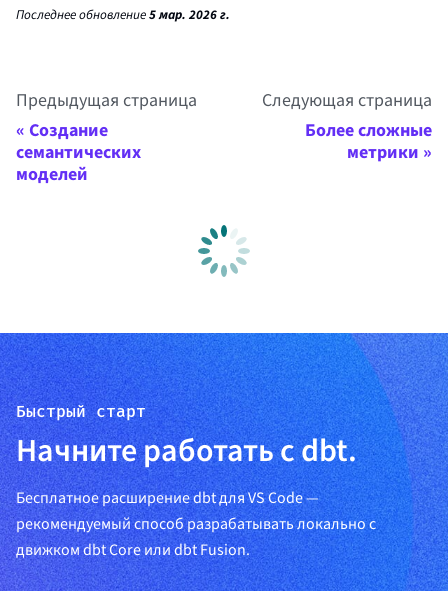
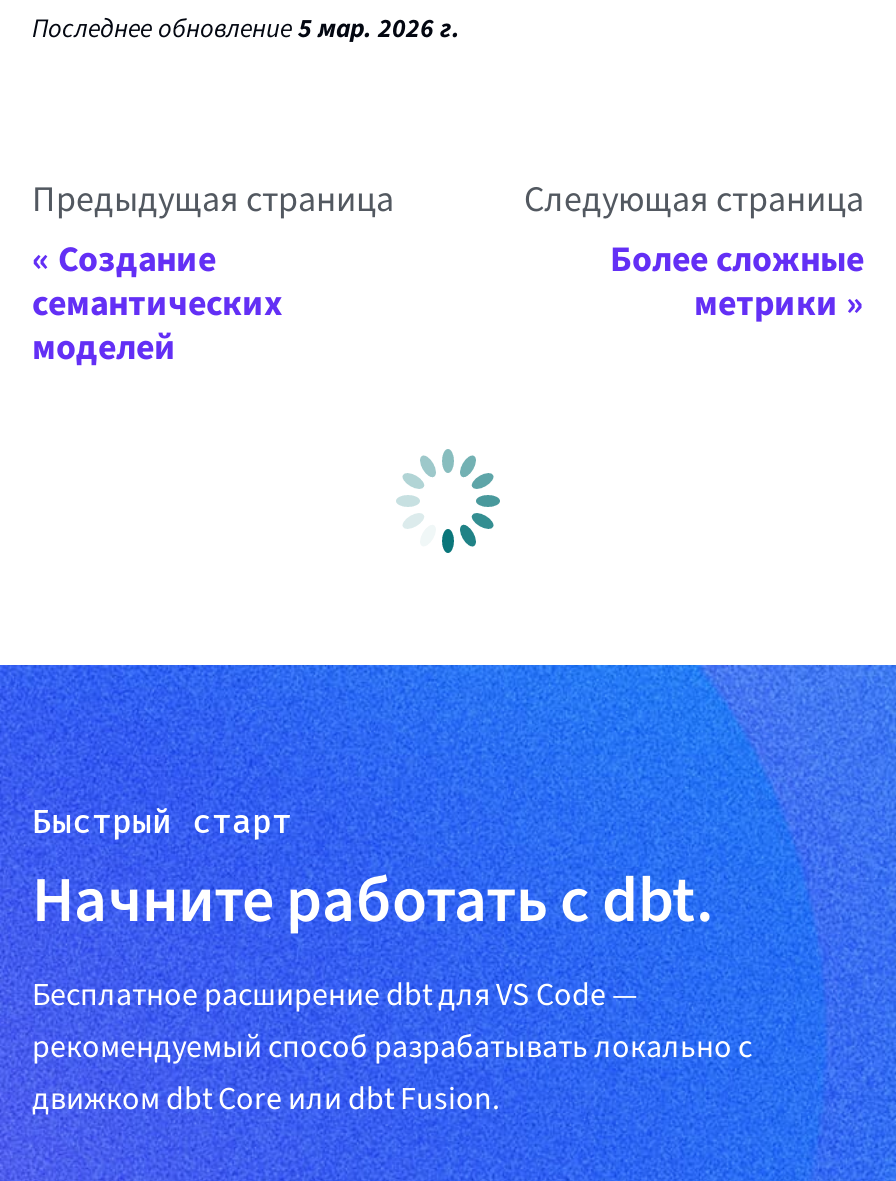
[198,225,248,275] [image] -> [400,453,500,553] [image]

